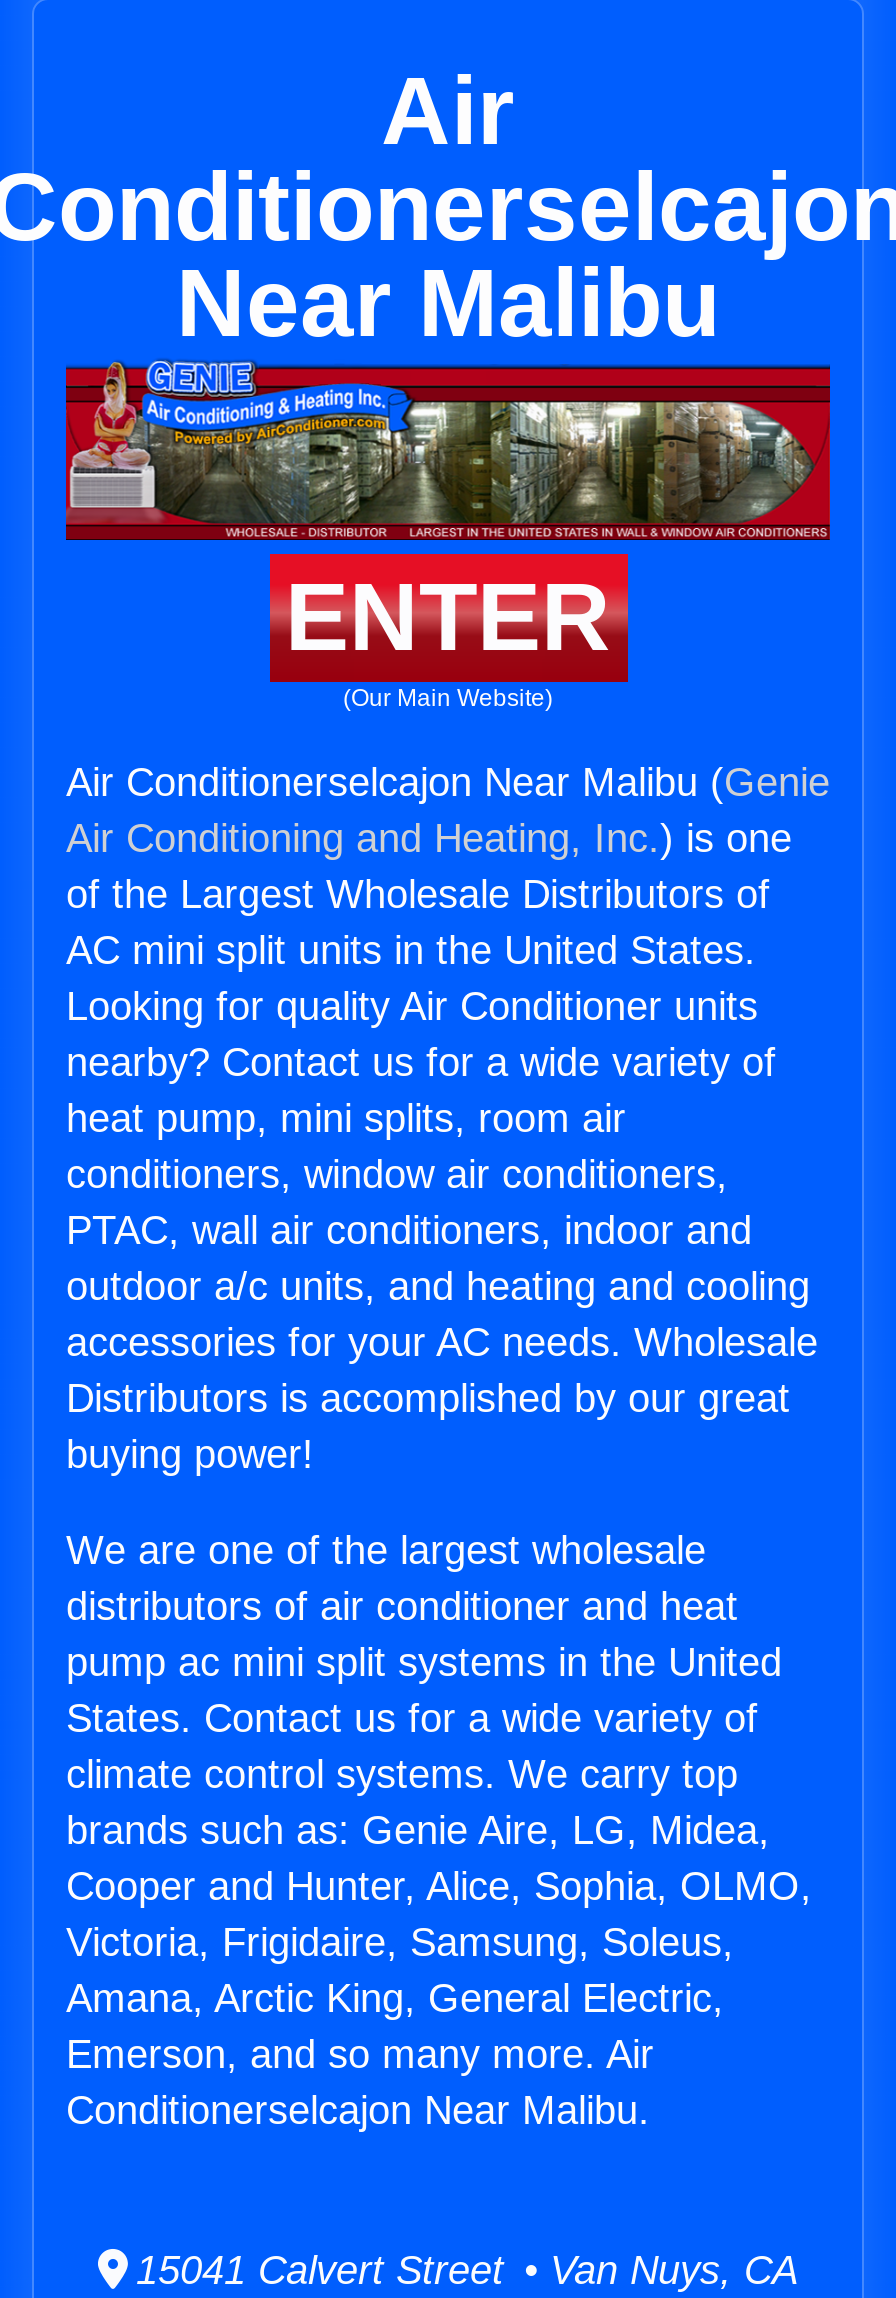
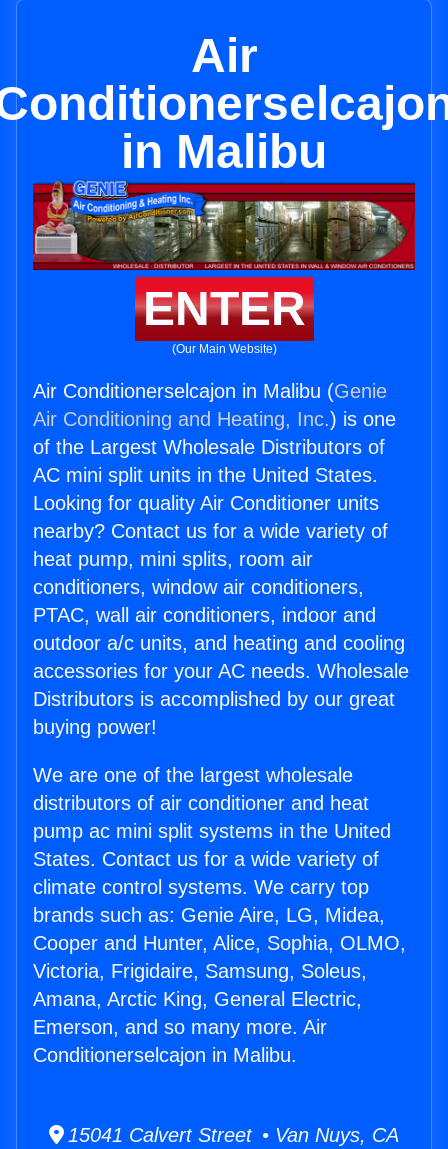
[176,250,720,356] Near Malibu -> [121,125,327,178] in Malibu
[66,760,830,804] Air Conditionerselcajon Near Malibu (Genie -> [33,380,387,402] Air Conditionerselcajon in Malibu (Genie
[66,2088,650,2132] Conditionerselcajon Near Malibu. -> [33,1044,297,1066] Conditionerselcajon in Malibu.

